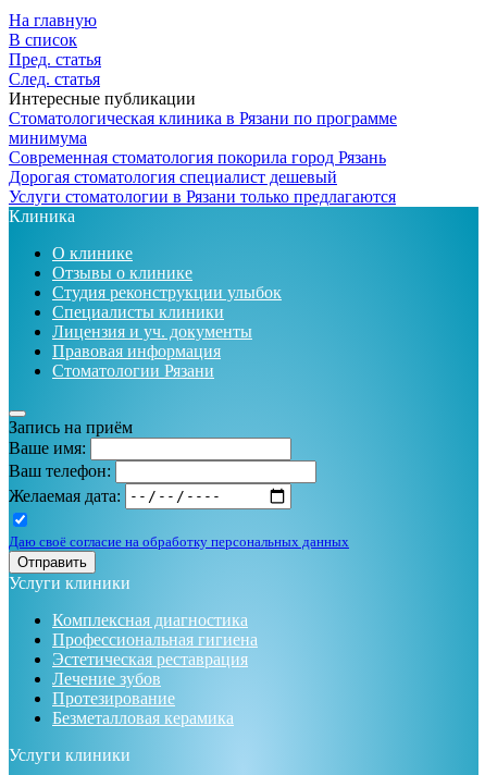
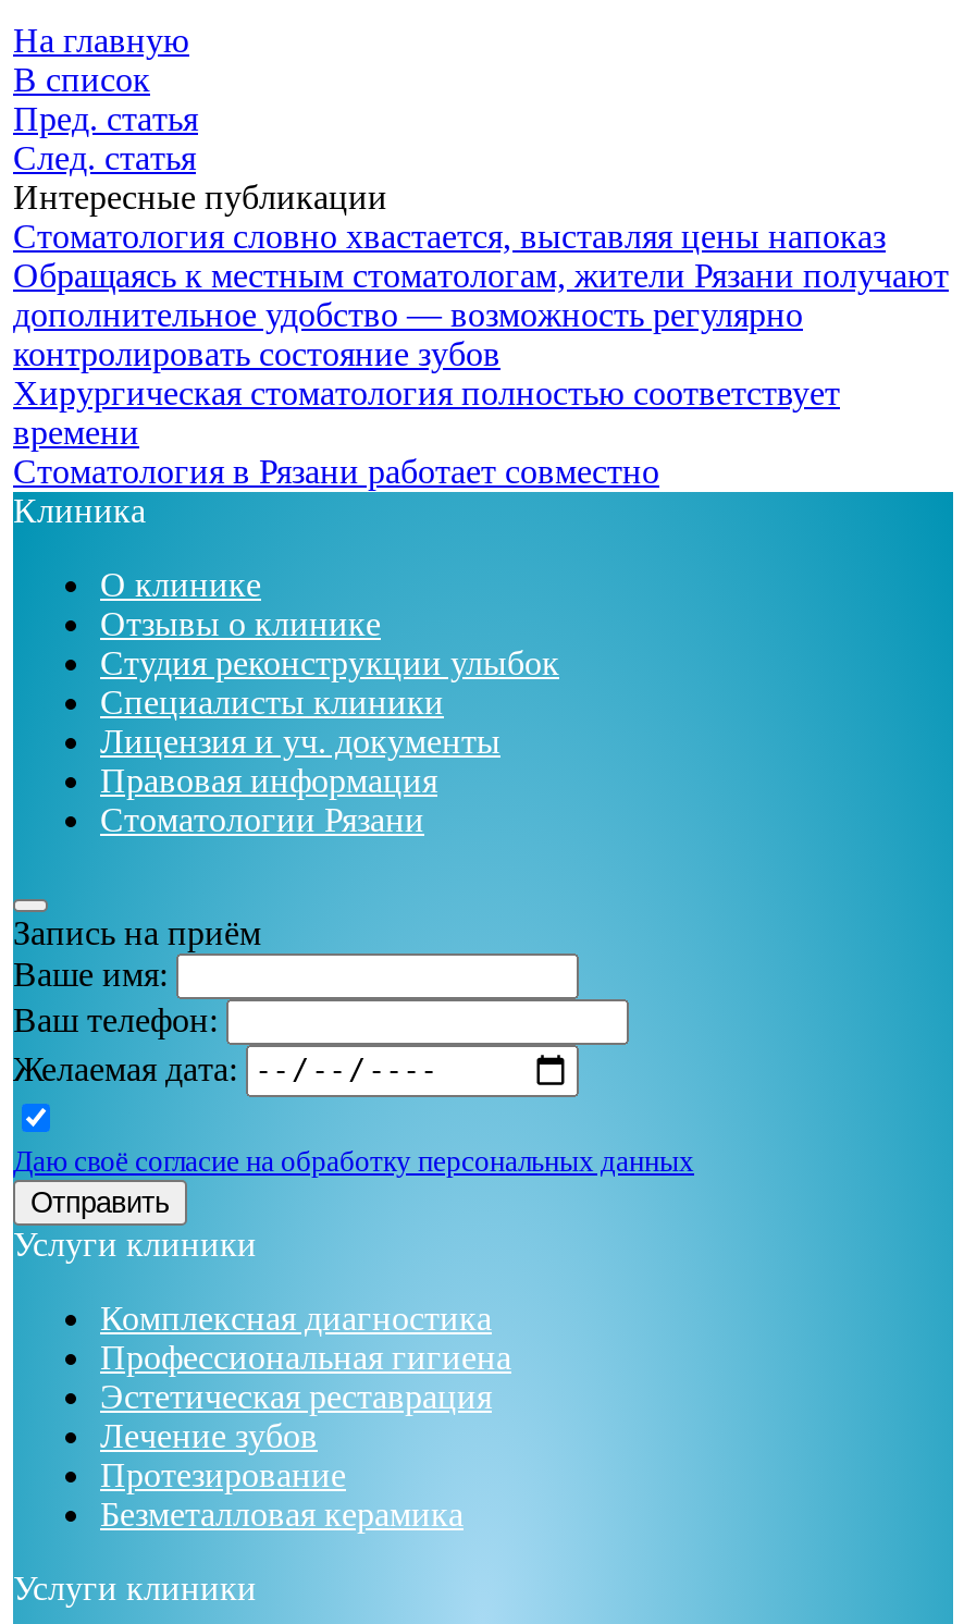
[9,109,397,206] Стоматологическая клиника в Рязани по программе | минимума | Современная стоматология покорила город Рязань | Дорогая стоматология специалист дешевый | Услуги стоматологии в Рязани только предлагаются -> [13,217,949,490] Стоматология словно хвастается, выставляя цены напоказ | Обращаясь к местным стоматологам, жители Рязани получают | дополнительное удобство — возможность регулярно | контролировать состояние зубов | Хирургическая стоматология полностью соответствует | времени | Стоматология в Рязани работает совместно

